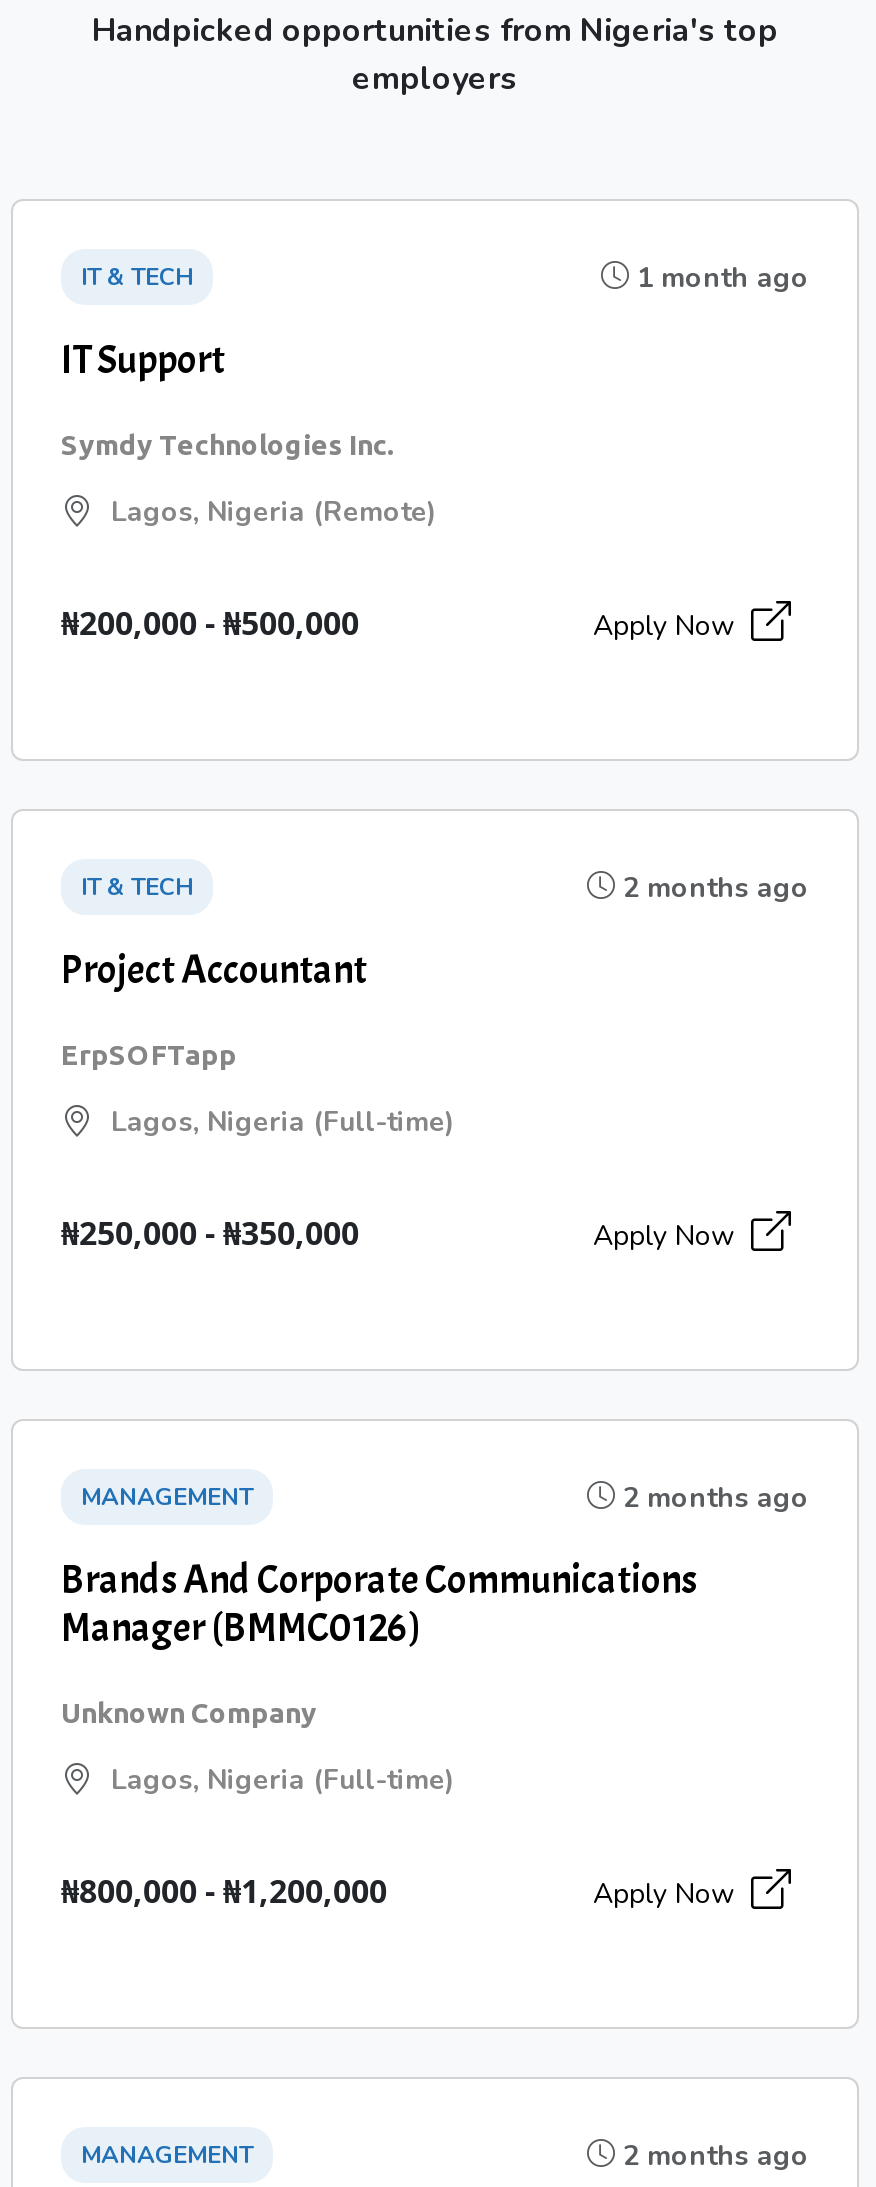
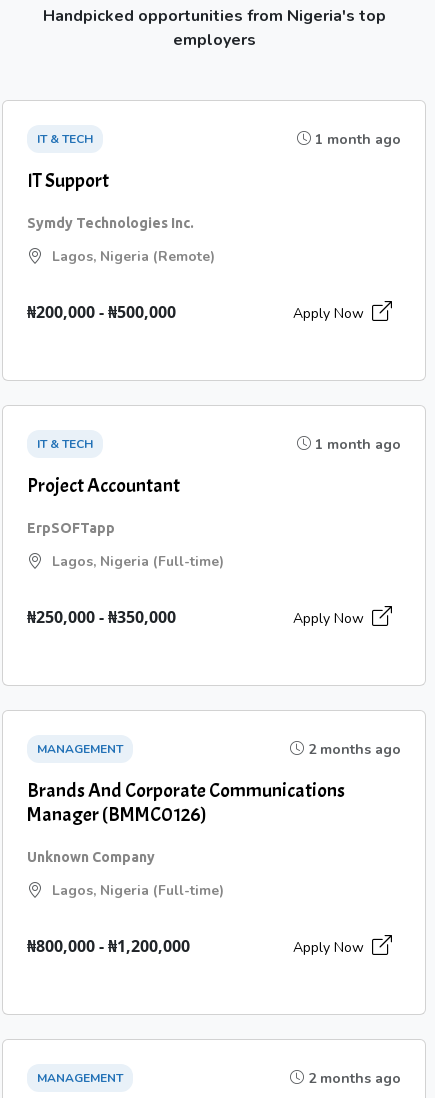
[623,868,809,906] 2 months ago -> [315,434,401,453] 1 month ago

